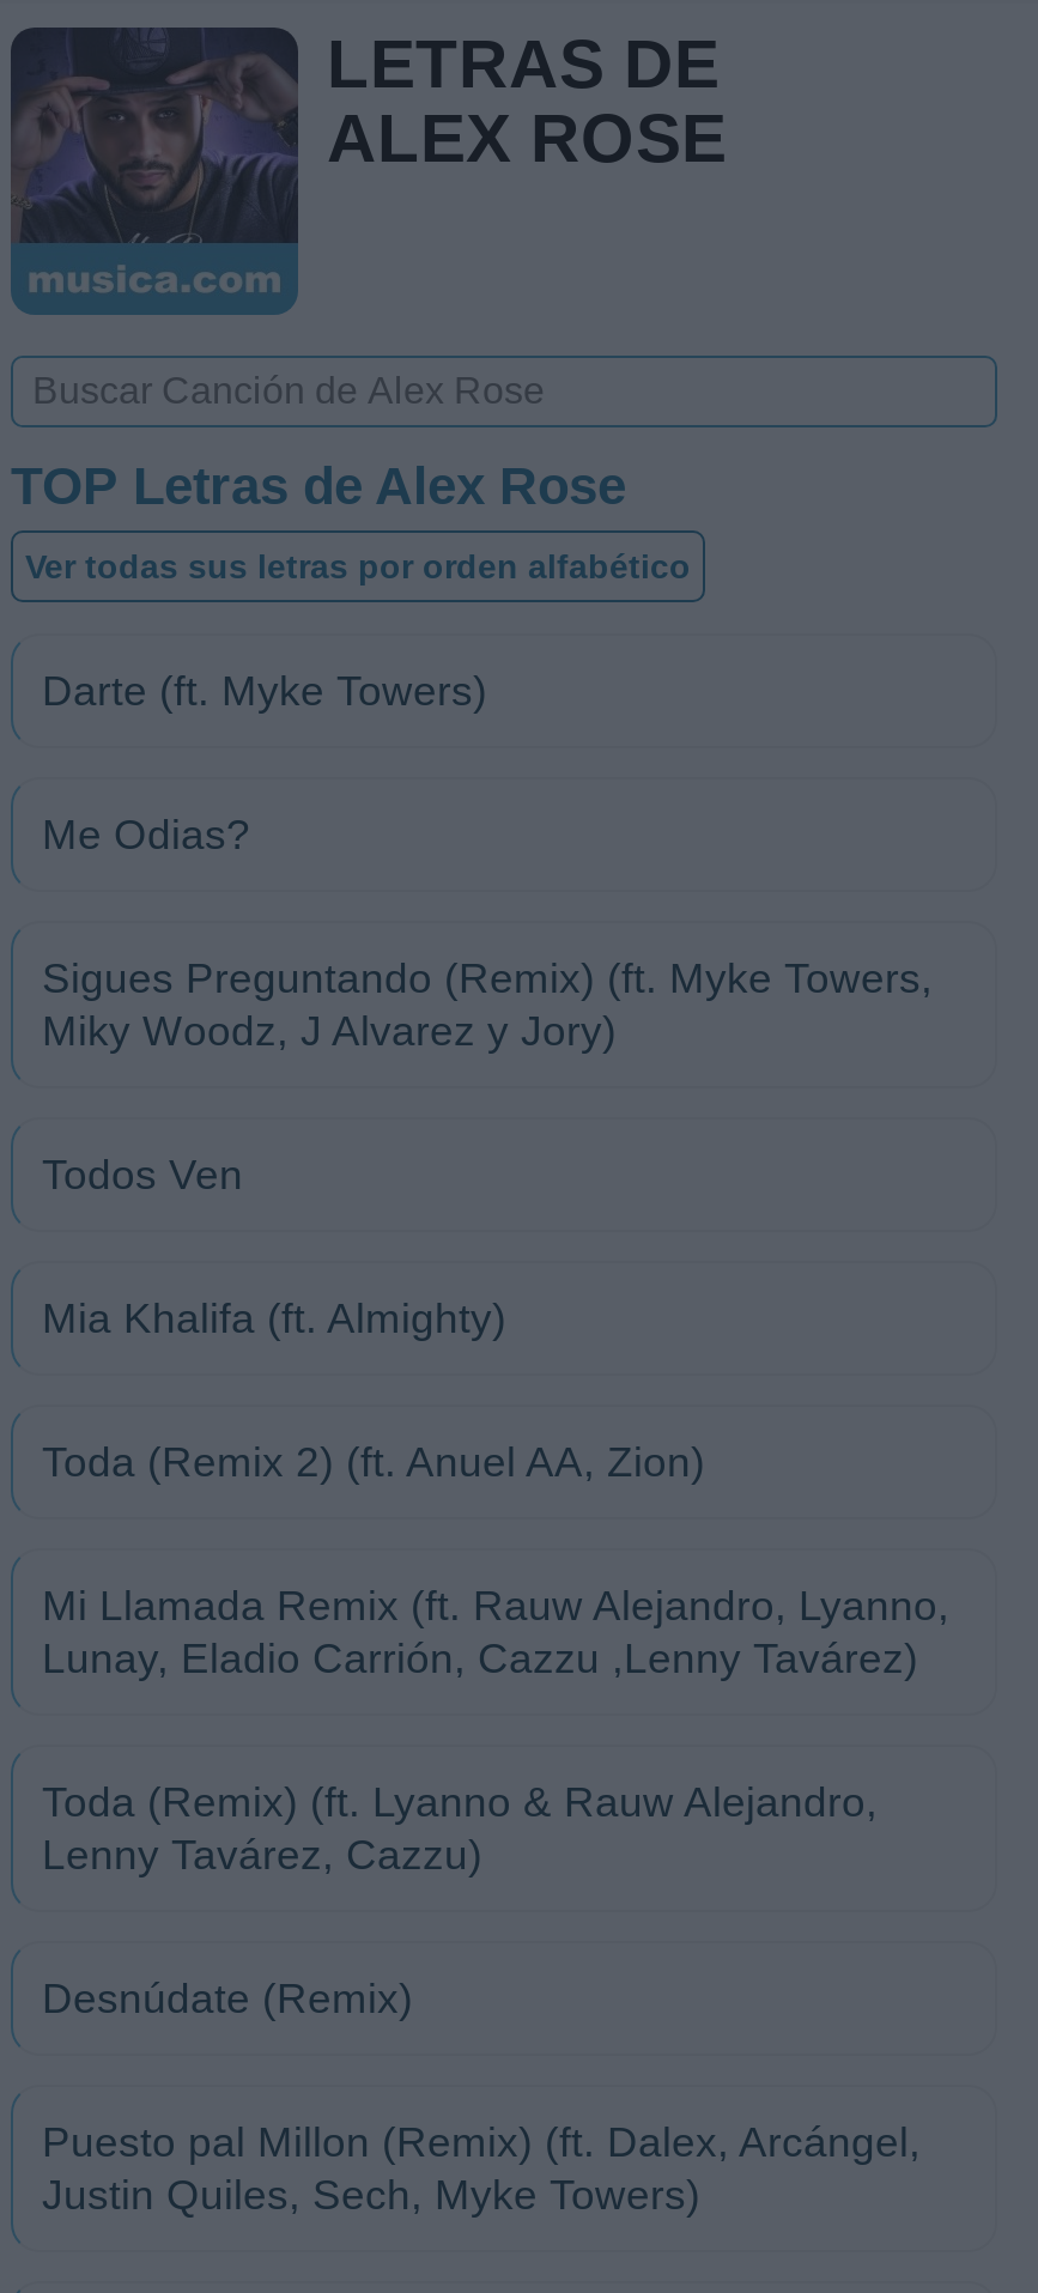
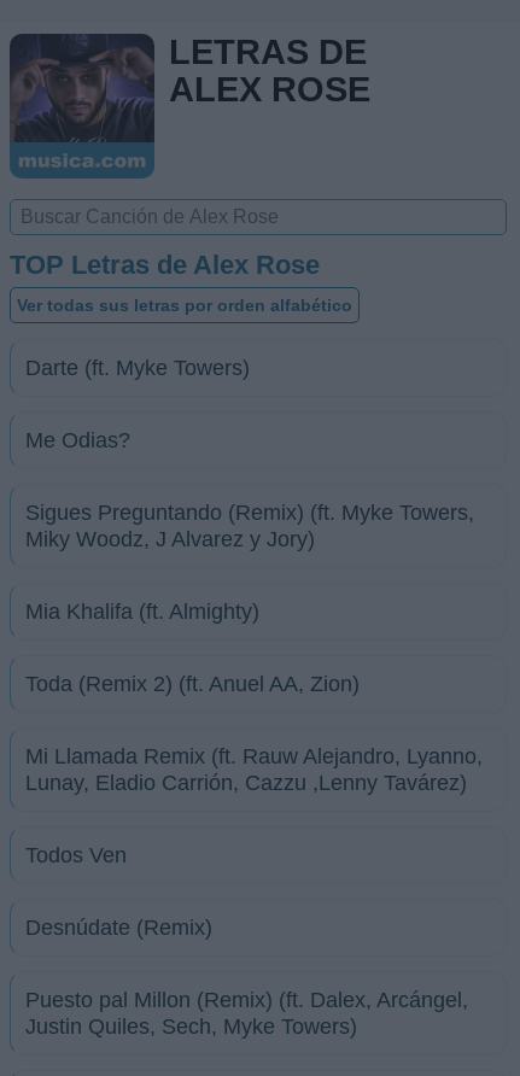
moved [42,1151,243,1199] -> [25,843,127,867]: Todos Ven
[42,1778,878,1879] Toda (Remix) (ft. Lyanno & Rauw Alejandro, | Lenny Tavárez, Cazzu) -> none

